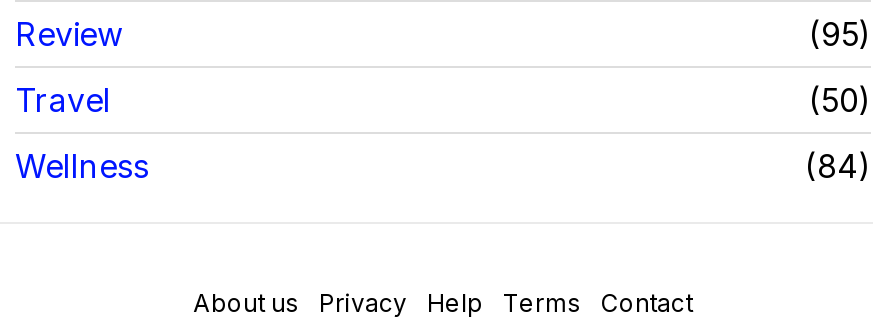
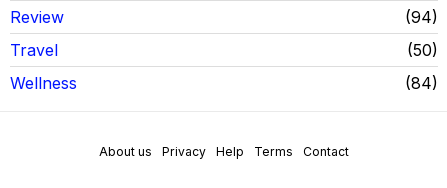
[821,14,859,54] 95 -> [411,7,432,27] 94

